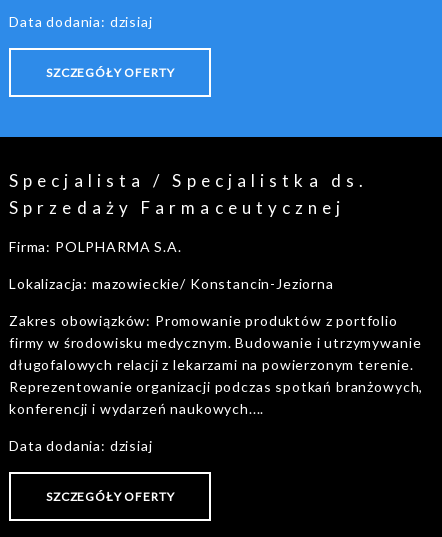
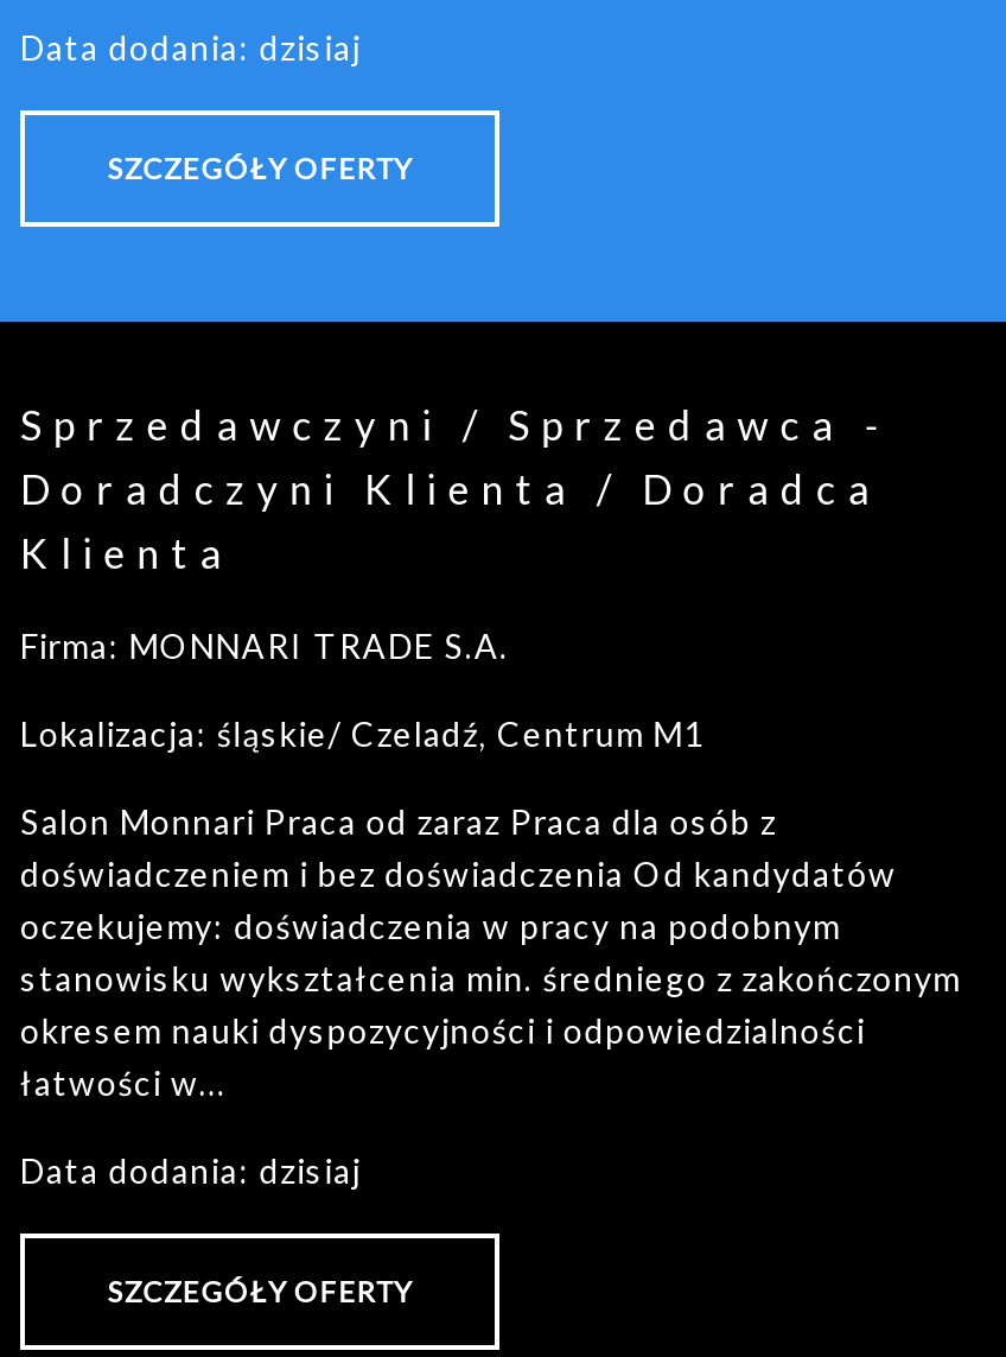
[9,170,368,218] Specjalista / Specjalistka ds. | Sprzedaży Farmaceutycznej -> [20,399,890,577] Sprzedawczyni / Sprzedawca - | Doradczyni Klienta / Doradca | Klienta
[9,238,182,255] Firma: POLPHARMA S.A. -> [20,625,509,665] Firma: MONNARI TRADE S.A.
[9,275,334,292] Lokalizacja: mazowieckie/ Konstancin-Jeziorna -> [20,713,705,753] Lokalizacja: śląskie/ Czeladź, Centrum M1
[9,312,423,417] Zakres obowiązków: Promowanie produktów z portfolio | firmy w środowisku medycznym. Budowanie i utrzymywanie | długofalowych relacji z lekarzami na powierzonym terenie. | Reprezentowanie organizacji podczas spotkań branżowych, | konferencji i wydarzeń naukowych.... -> [20,801,961,1102] Salon Monnari Praca od zaraz Praca dla osób z | doświadczeniem i bez doświadczenia Od kandydatów | oczekujemy: doświadczenia w pracy na podobnym | stanowisku wykształcenia min. średniego z zakończonym | okresem nauki dyspozycyjności i odpowiedzialności | łatwości w...

